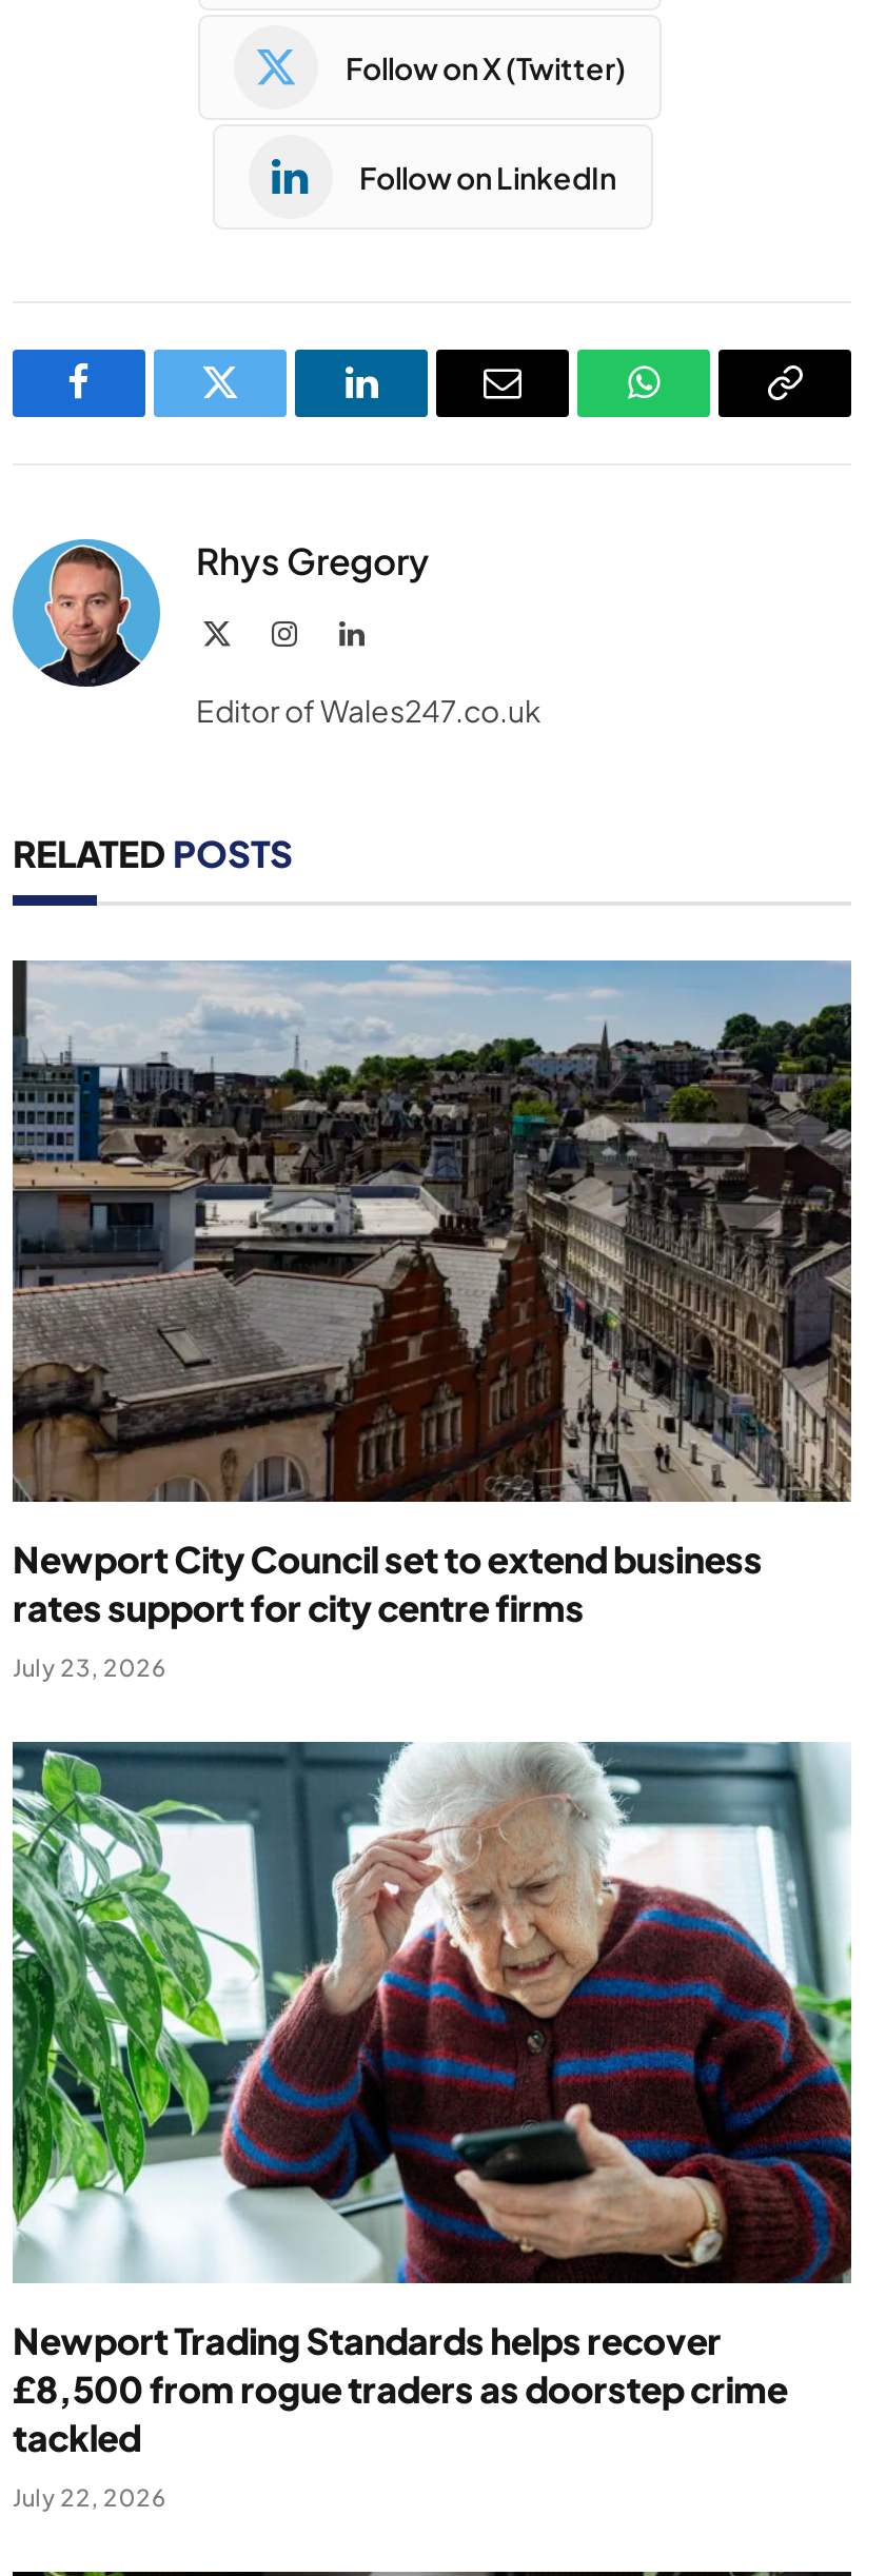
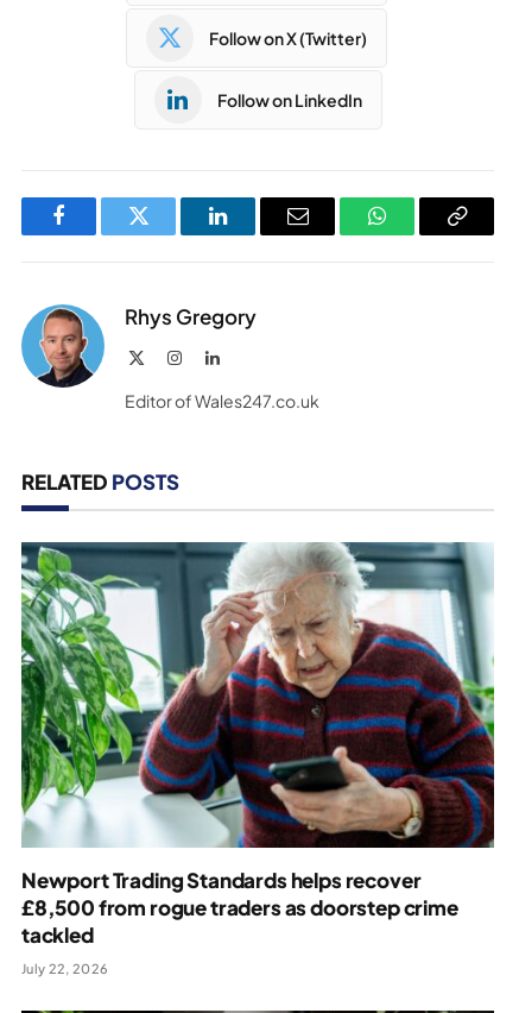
[11,960,853,1681] [image] | Newport City Council set to extend business | rates support for city centre firms | July 23, 2026 -> none

